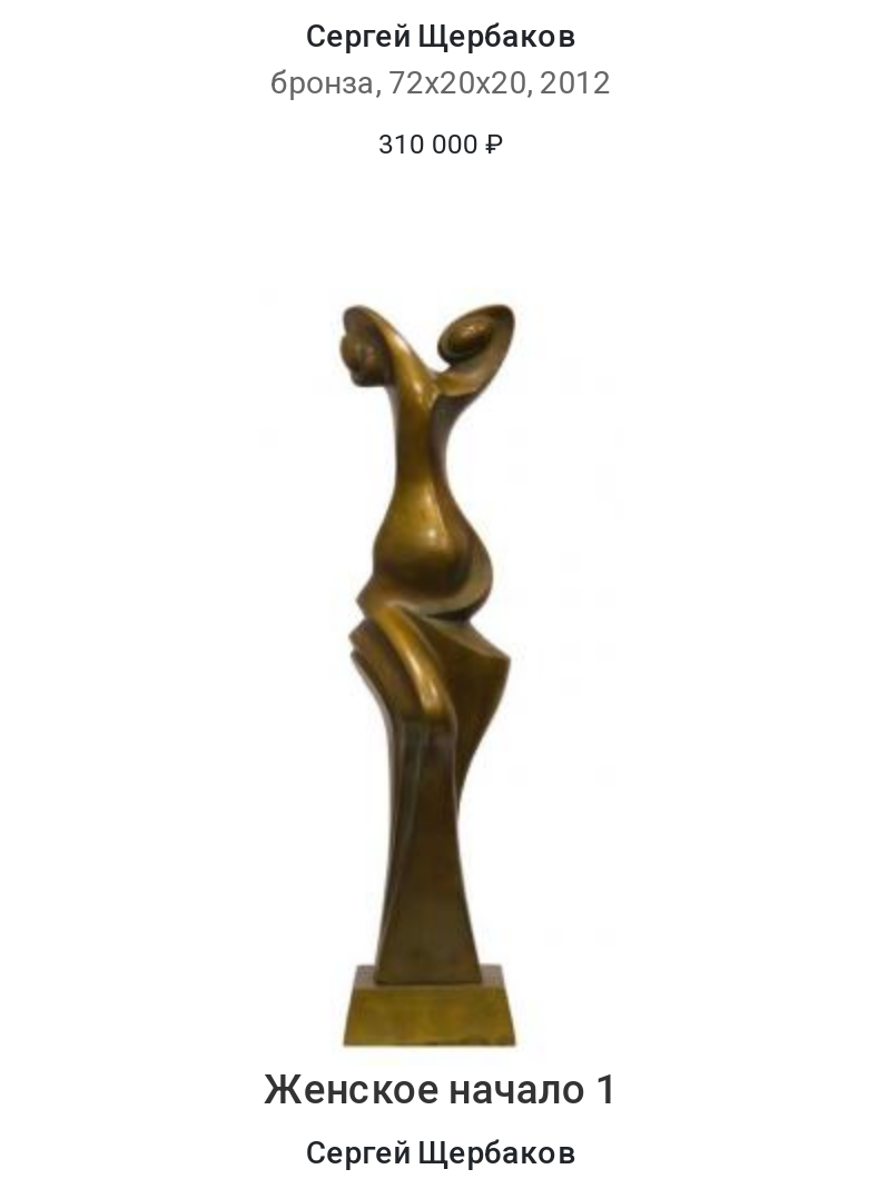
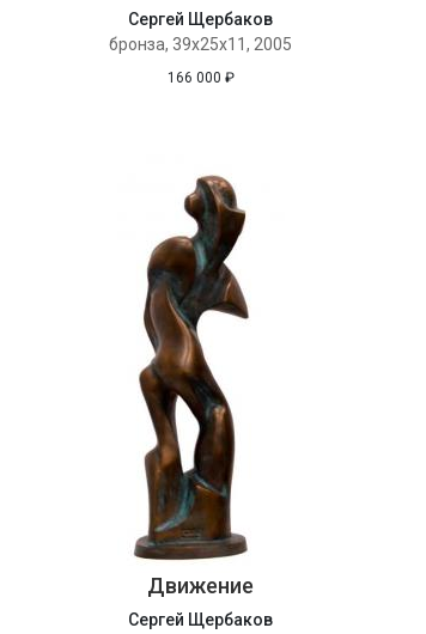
[271,65,611,100] бронза, 72х20х20, 2012 -> [109,35,292,54] бронза, 39х25х11, 2005
[379,129,503,160] 310 000 ₽ -> [167,69,234,86] 166 000 ₽
[264,300,618,1112] [image] | Женское начало 1 -> [133,164,254,598] [image] | Движение

